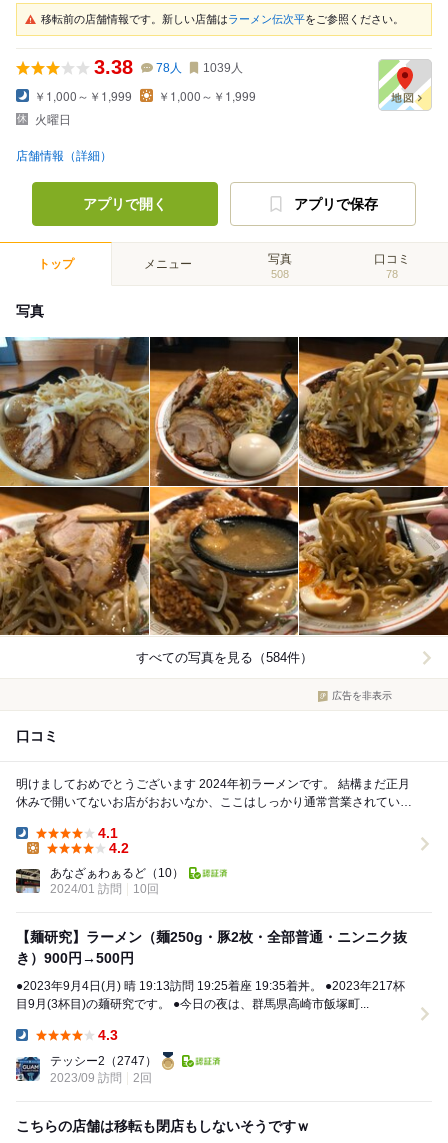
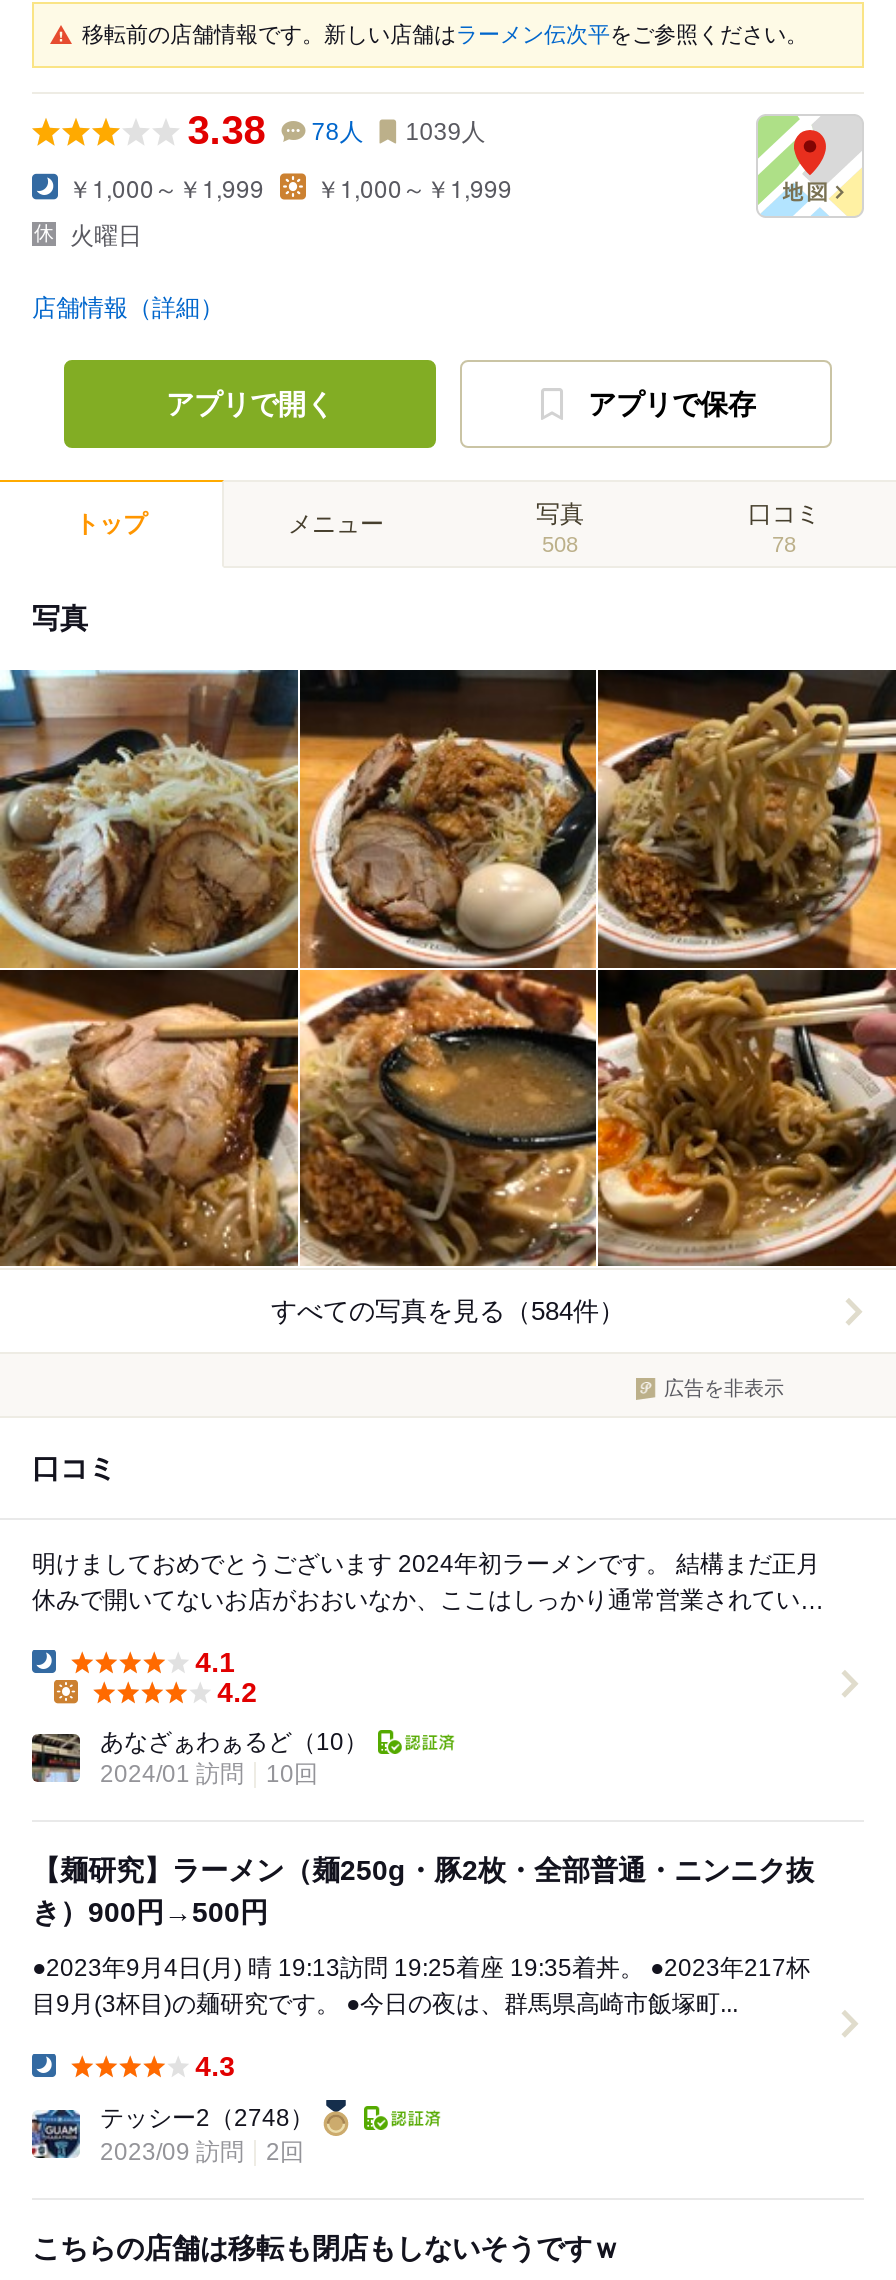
[50,1054,157,1068] テッシー2（2747） -> [100,2105,314,2133] テッシー2（2748）

